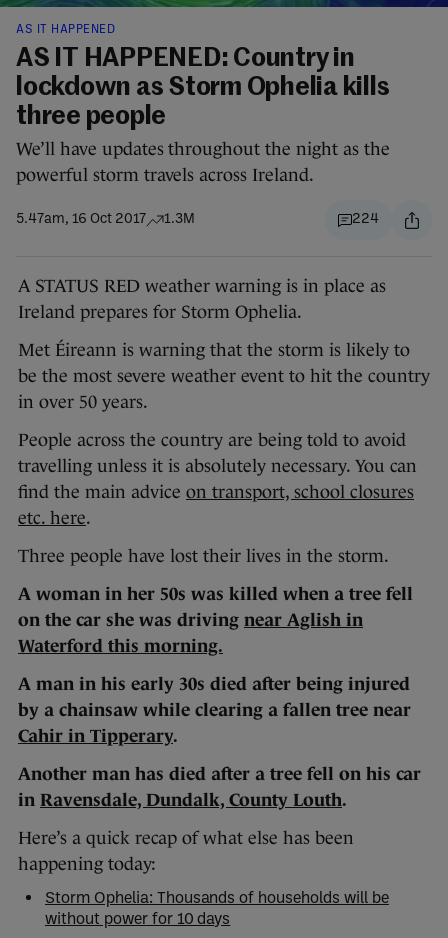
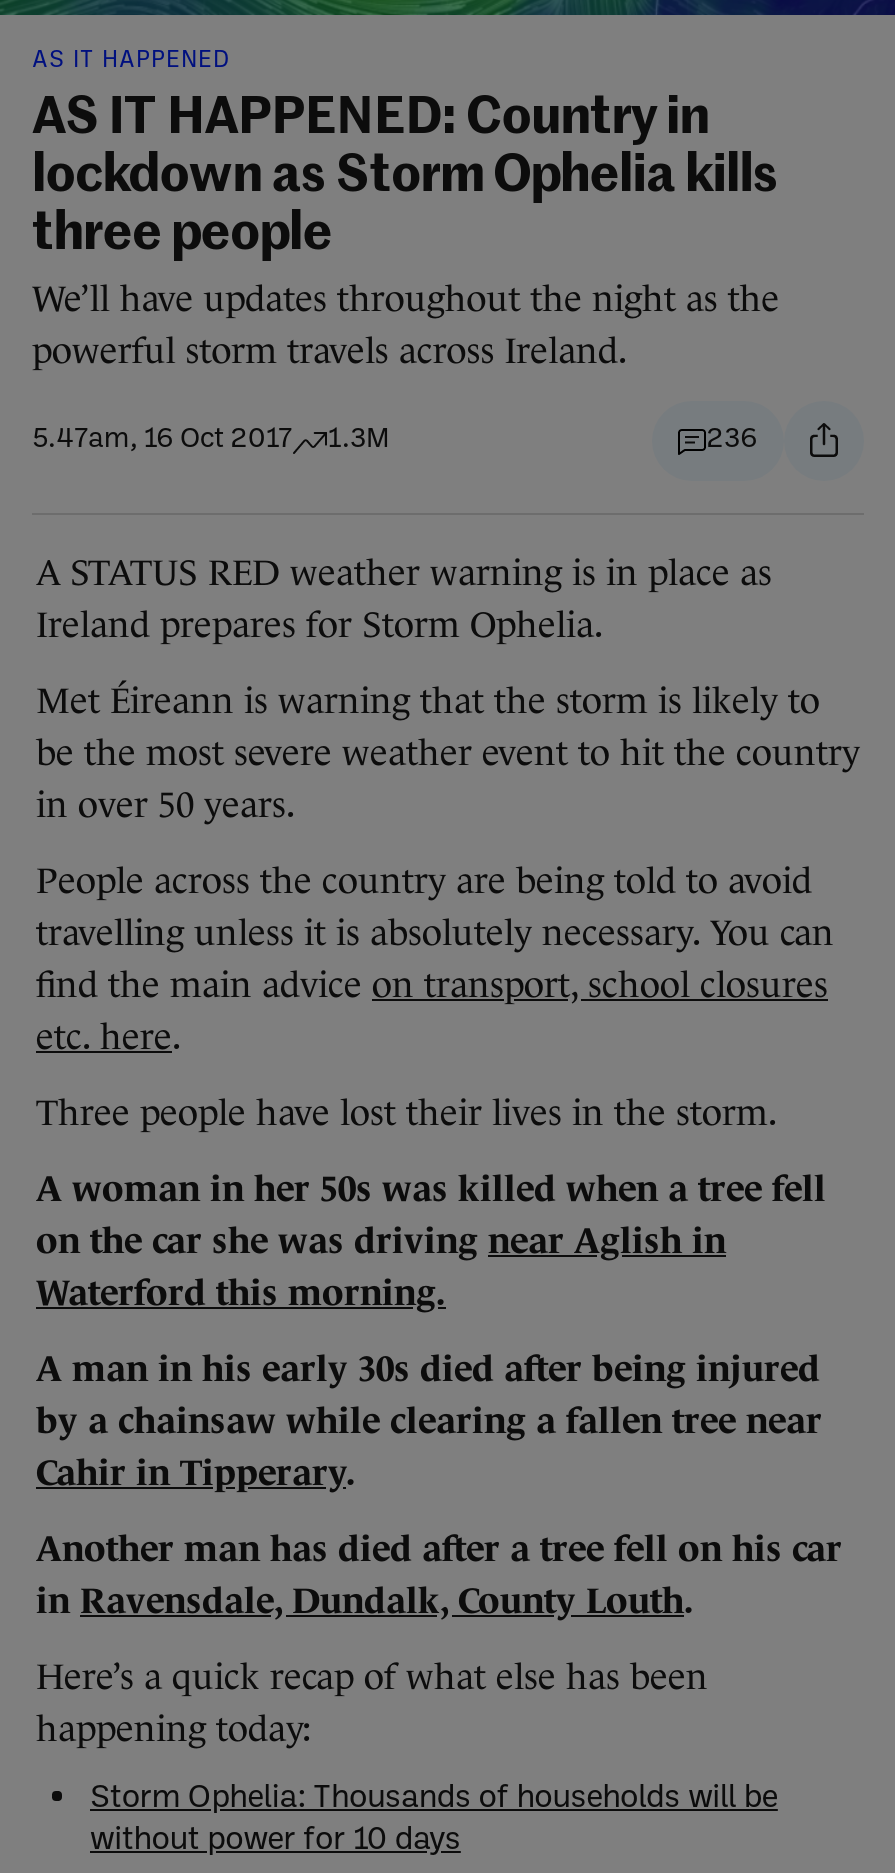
[352,212,379,227] 224 -> [706,425,758,455] 236

